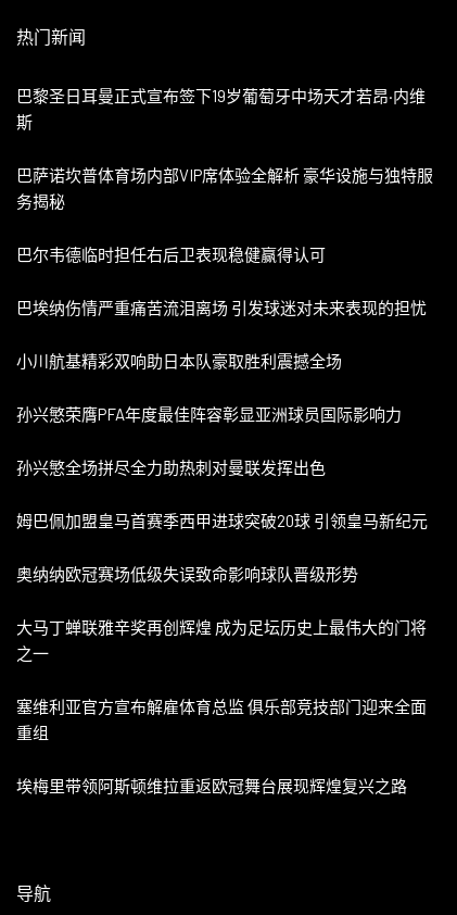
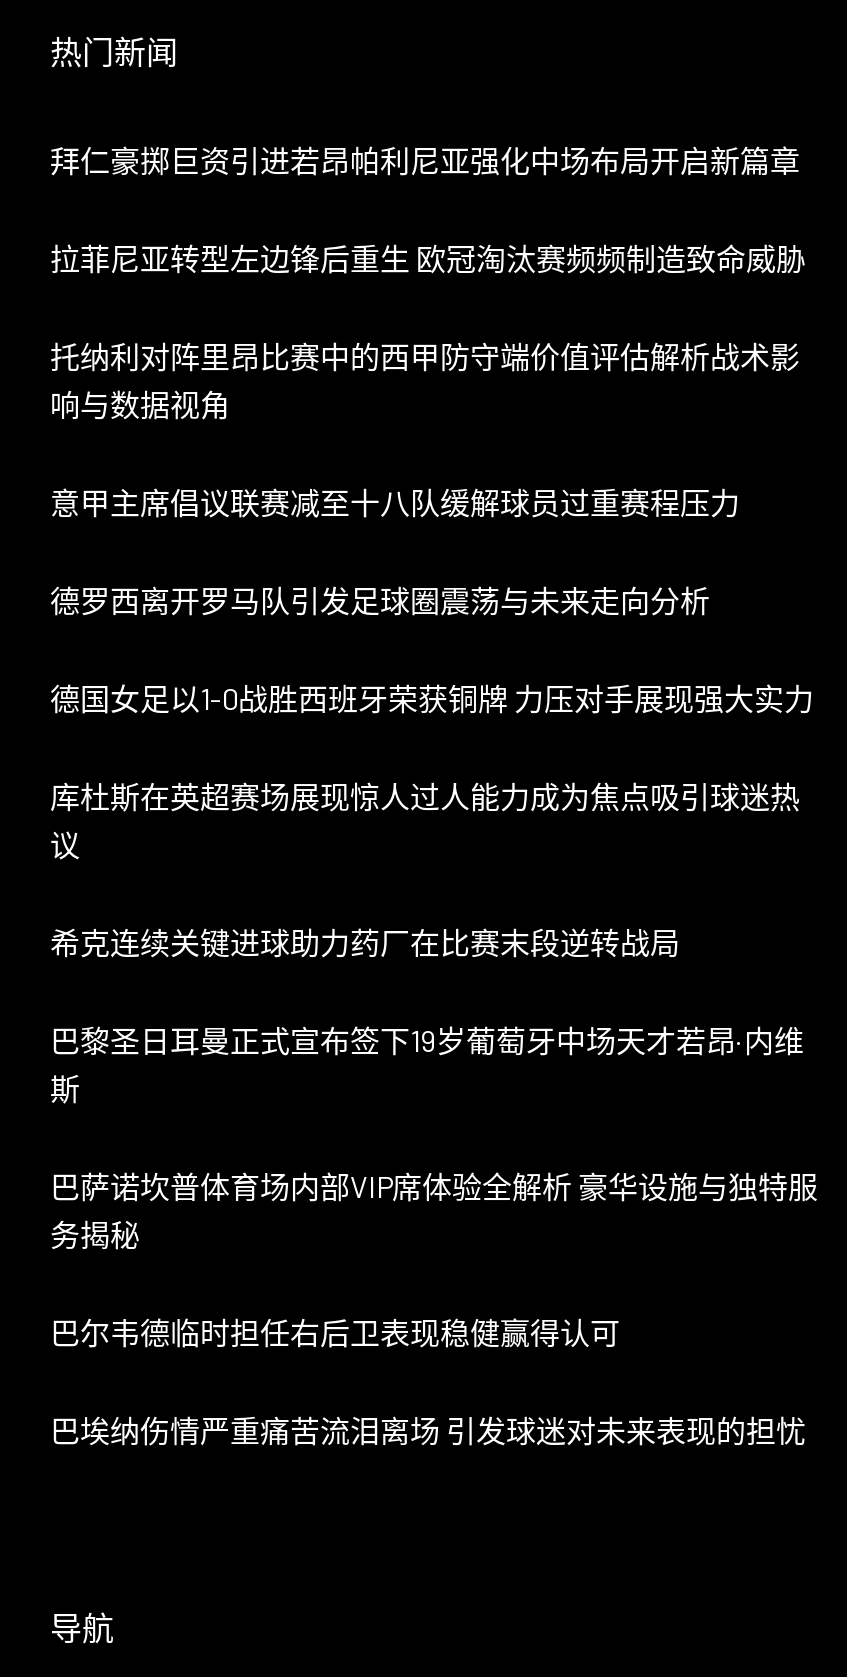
none -> [50,142,814,960] 拜仁豪掷巨资引进若昂帕利尼亚强化中场布局开启新篇章 | 拉菲尼亚转型左边锋后重生 欧冠淘汰赛频频制造致命威胁 | 托纳利对阵里昂比赛中的西甲防守端价值评估解析战术影 | 响与数据视角 | 意甲主席倡议联赛减至十八队缓解球员过重赛程压力 | 德罗西离开罗马队引发足球圈震荡与未来走向分析 | 德国女足以1-0战胜西班牙荣获铜牌 力压对手展现强大实力 | 库杜斯在英超赛场展现惊人过人能力成为焦点吸引球迷热 | 议 | 希克连续关键进球助力药厂在比赛末段逆转战局
moved [16,86,433,317] -> [50,1022,818,1448]: 巴黎圣日耳曼正式宣布签下19岁葡萄牙中场天才若昂·内维 | 斯 | 巴萨诺坎普体育场内部VIP席体验全解析 豪华设施与独特服 | 务揭秘 | 巴尔韦德临时担任右后卫表现稳健赢得认可 | 巴埃纳伤情严重痛苦流泪离场 引发球迷对未来表现的担忧
[16,351,428,795] 小川航基精彩双响助日本队豪取胜利震撼全场 | 孙兴慜荣膺PFA年度最佳阵容彰显亚洲球员国际影响力 | 孙兴慜全场拼尽全力助热刺对曼联发挥出色 | 姆巴佩加盟皇马首赛季西甲进球突破20球 引领皇马新纪元 | 奥纳纳欧冠赛场低级失误致命影响球队晋级形势 | 大马丁蝉联雅辛奖再创辉煌 成为足坛历史上最伟大的门将 | 之一 | 塞维利亚官方宣布解雇体育总监 俱乐部竞技部门迎来全面 | 重组 | 埃梅里带领阿斯顿维拉重返欧冠舞台展现辉煌复兴之路 -> none

